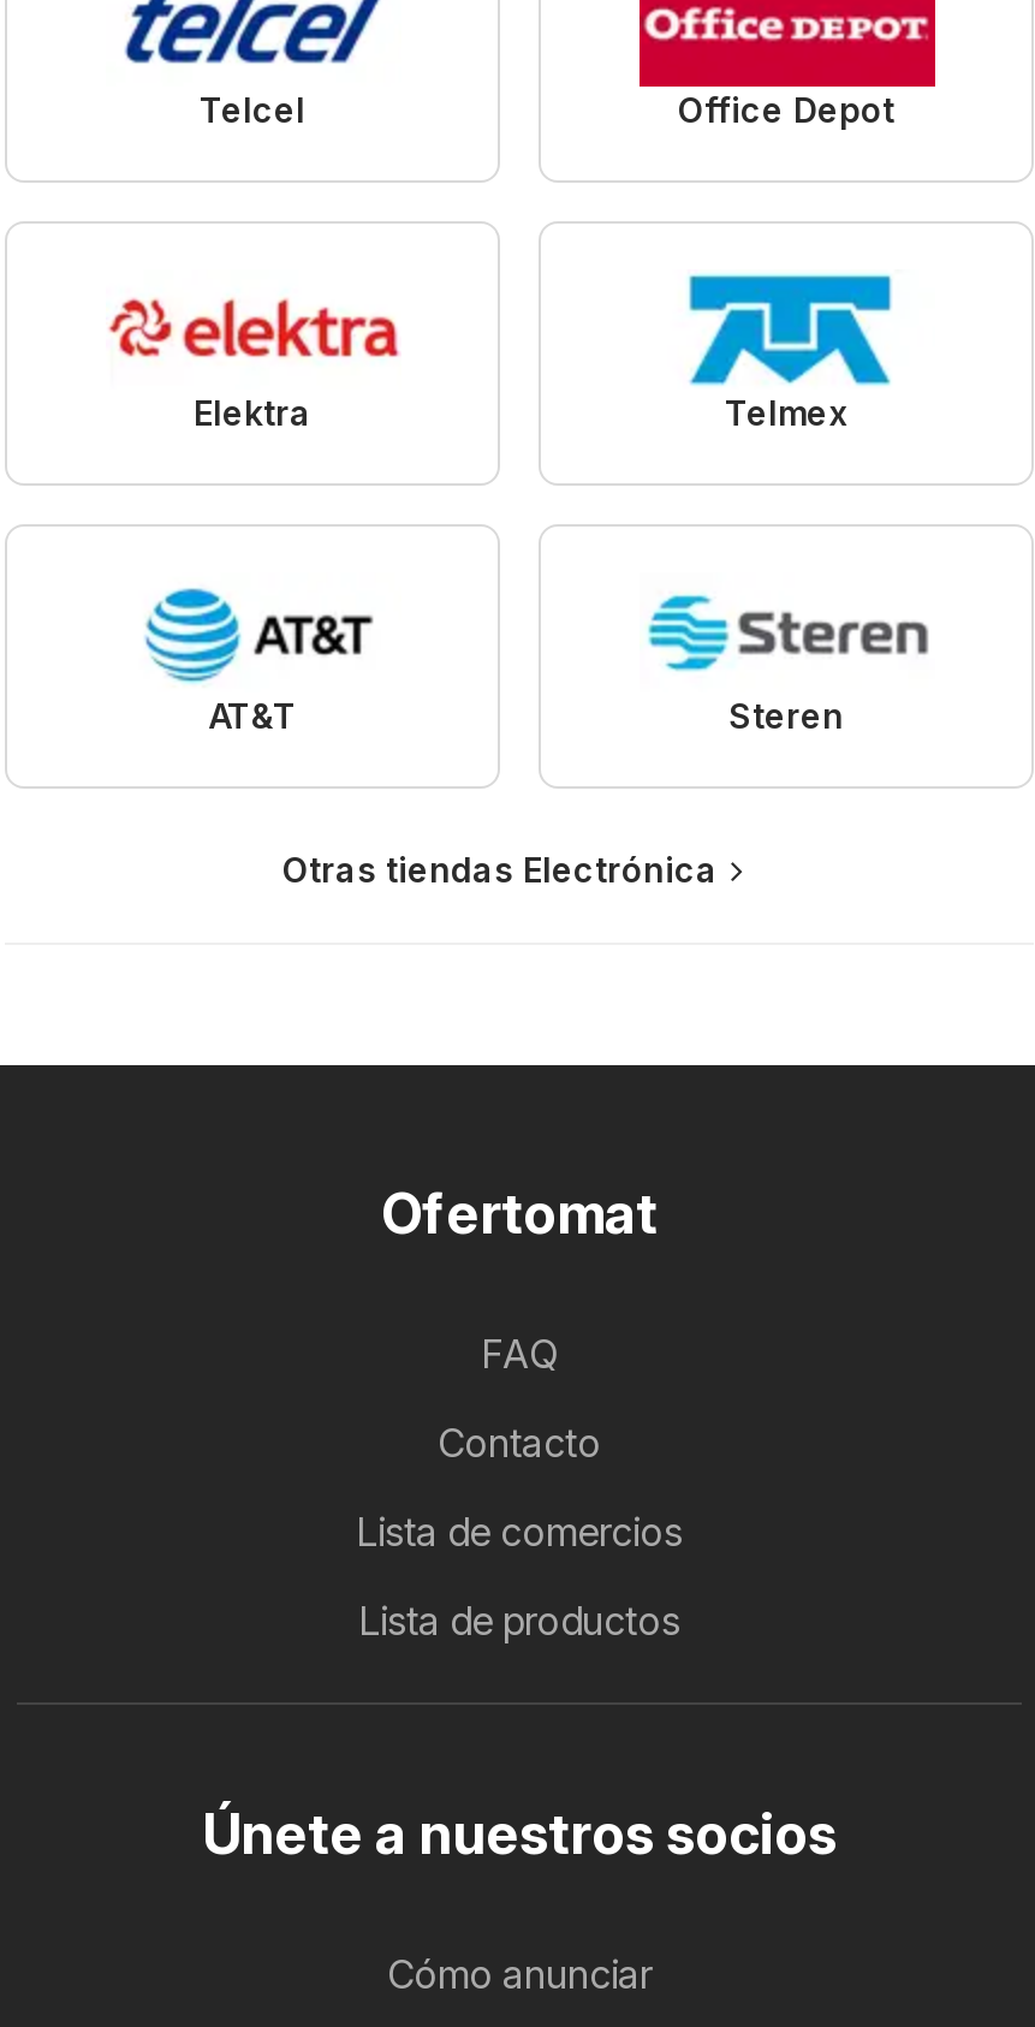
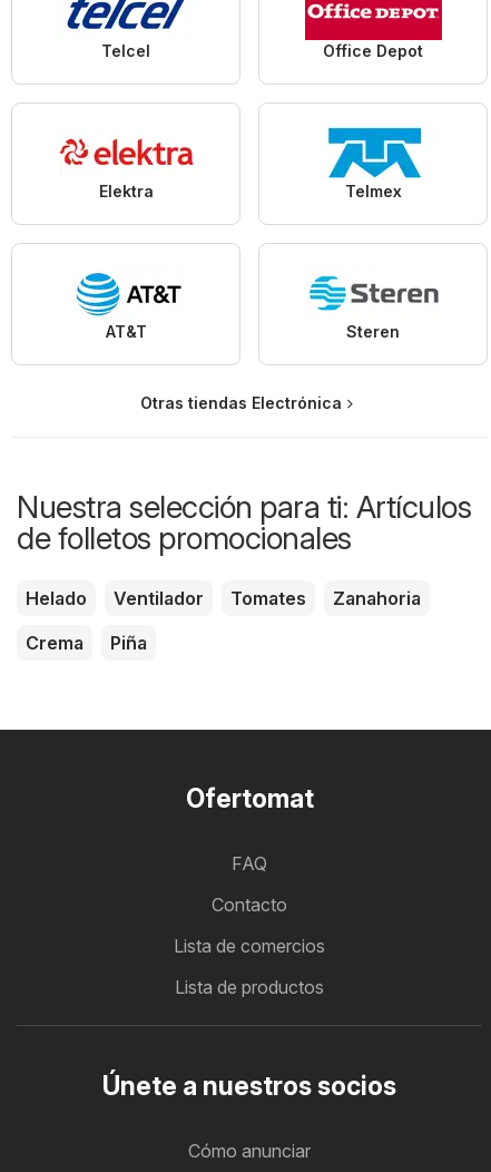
none -> [17,488,471,654] Nuestra selección para ti: Artículos | de folletos promocionales | Helado | Ventilador | Tomates | Zanahoria | Crema | Piña

